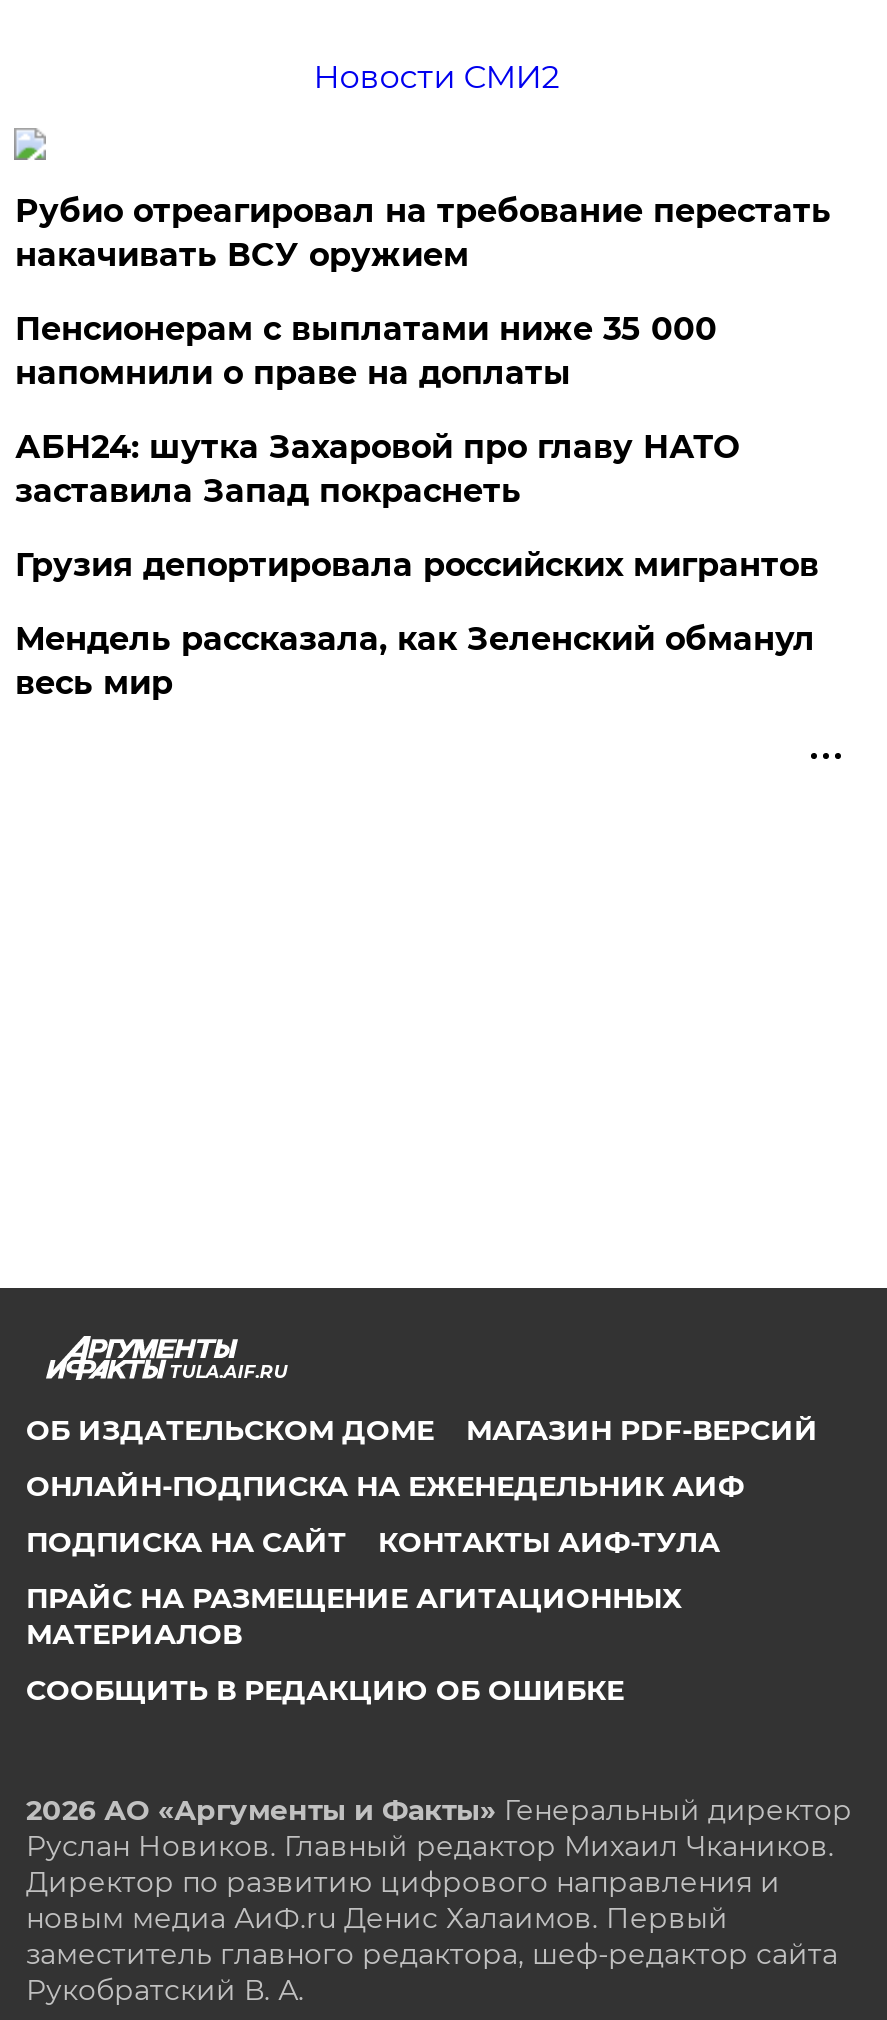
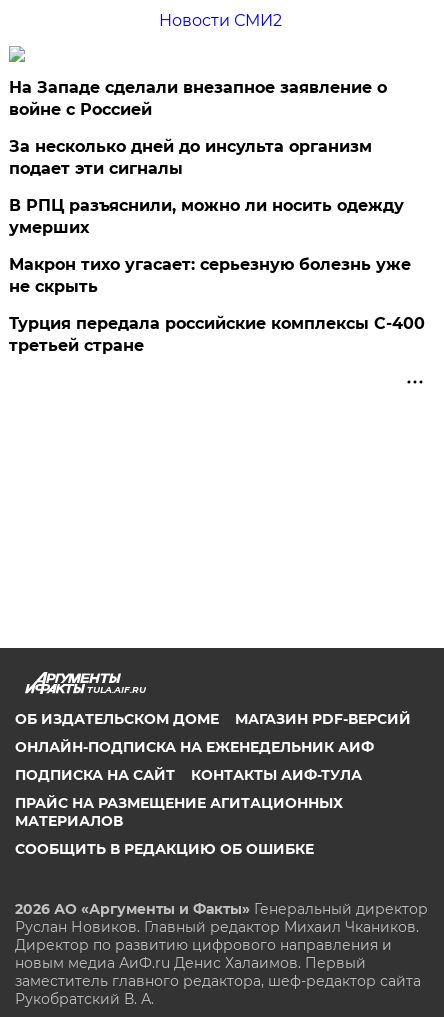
[15,192,831,274] Рубио отреагировал на требование перестать | накачивать ВСУ оружием -> [9,78,387,119] На Западе сделали внезапное заявление о | войне с Россией
[15,310,717,392] Пенсионерам с выплатами ниже 35 000 | напомнили о праве на доплаты -> [9,137,372,178] За несколько дней до инсульта организм | подает эти сигналы
[15,428,739,510] АБН24: шутка Захаровой про главу НАТО | заставила Запад покраснеть -> [9,196,404,237] В РПЦ разъяснили, можно ли носить одежду | умерших
[15,546,819,584] Грузия депортировала российских мигрантов -> [9,255,411,296] Макрон тихо угасает: серьезную болезнь уже | не скрыть
[15,620,815,702] Мендель рассказала, как Зеленский обманул | весь мир -> [9,314,425,355] Турция передала российские комплексы С-400 | третьей стране

